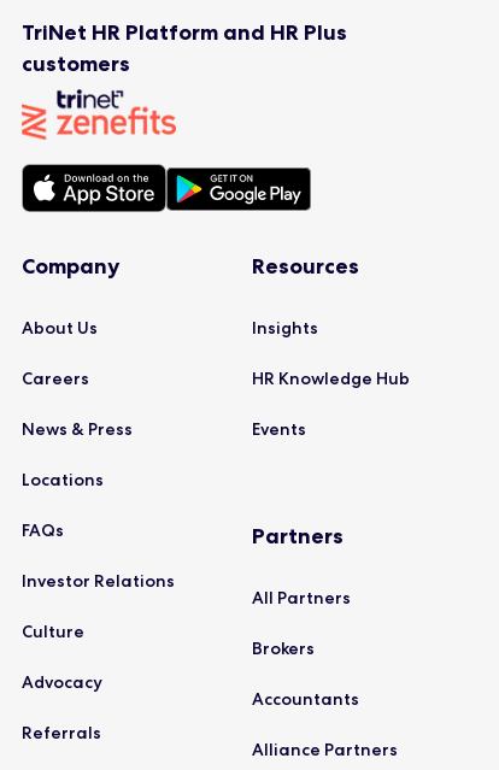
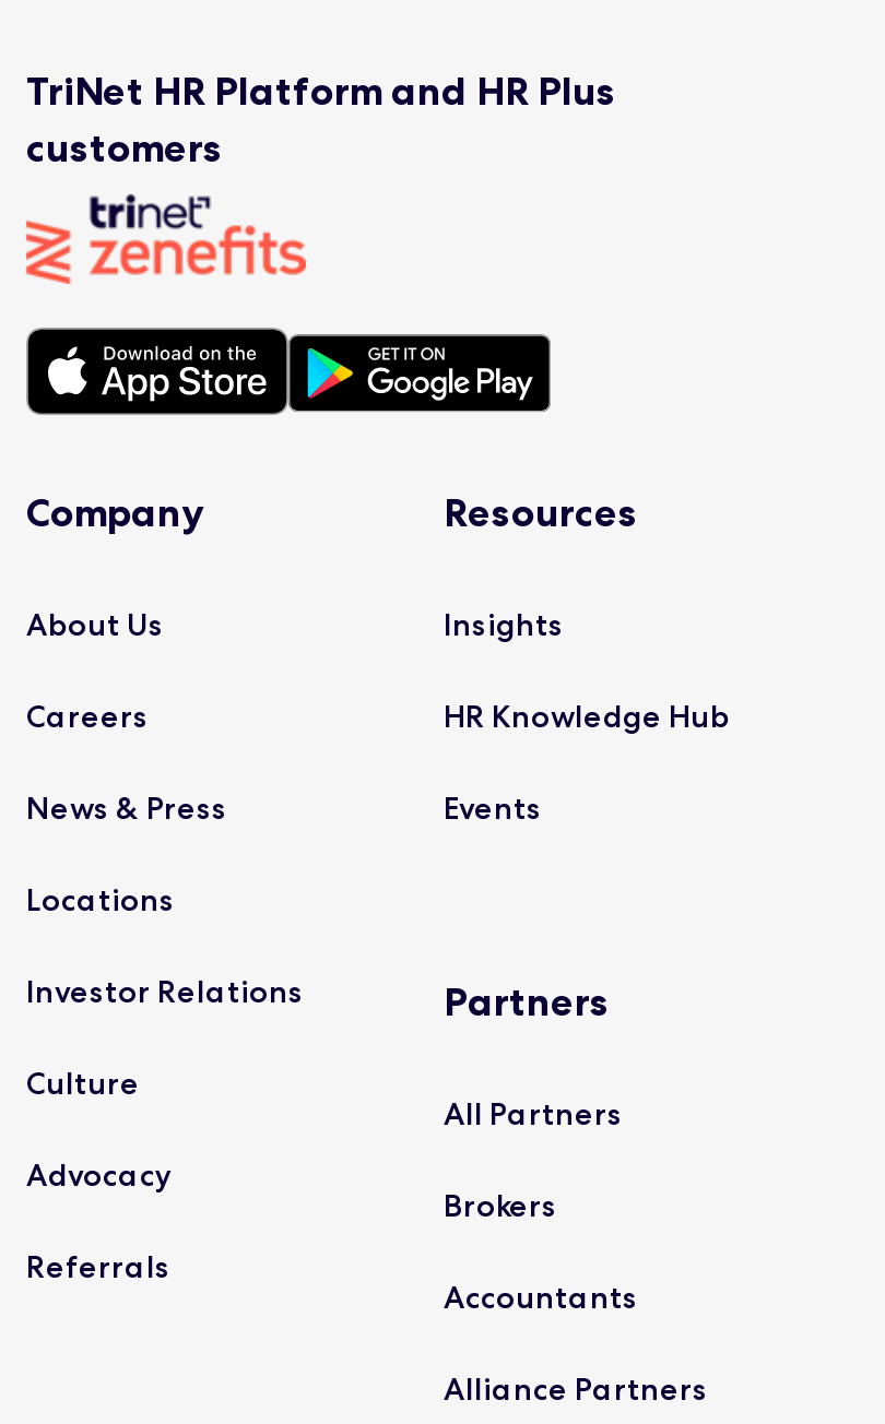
[22,520,64,541] FAQs -> none
moved [22,570,175,744] -> [26,973,304,1287]: Investor Relations | Culture | Advocacy | Referrals

